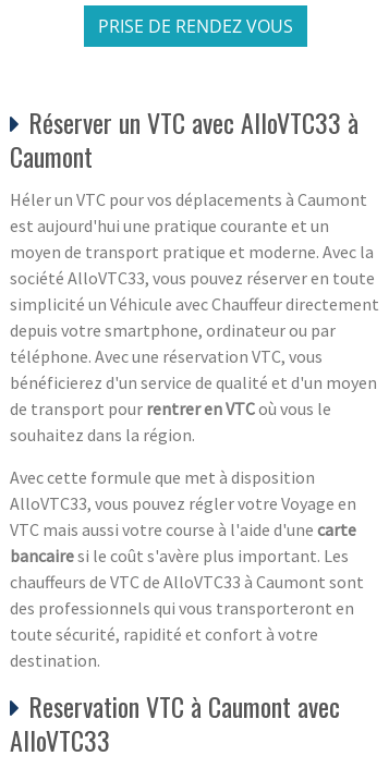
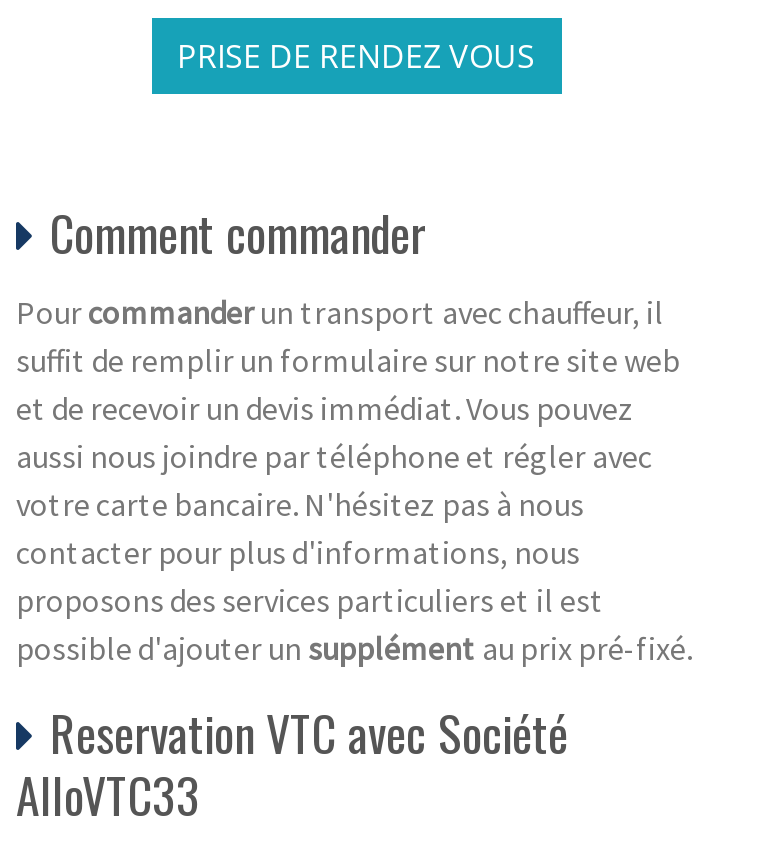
[10,102,379,725] Réserver un VTC avec AlloVTC33 à | Caumont | Héler un VTC pour vos déplacements à Caumont | est aujourd'hui une pratique courante et un | moyen de transport pratique et moderne. Avec la | société AlloVTC33, vous pouvez réserver en toute | simplicité un Véhicule avec Chauffeur directement | depuis votre smartphone, ordinateur ou par | téléphone. Avec une réservation VTC, vous | bénéficierez d'un service de qualité et d'un moyen | de transport pour rentrer en VTC où vous le | souhaitez dans la région. | Avec cette formule que met à disposition | AlloVTC33, vous pouvez régler votre Voyage en | VTC mais aussi votre course à l'aide d'une carte | bancairesi le coût s'avère plus important. Les | chauffeurs de VTC de AlloVTC33 à Caumont sont | des professionnels qui vous transporteront en | toute sécurité, rapidité et confort à votre | destination. | Reservation VTC à Caumont avec -> [16,196,692,768] Comment commander | Pour commander un transport avec chauffeur, il | suffit de remplir un formulaire sur notre site web | et de recevoir un devis immédiat. Vous pouvez | aussi nous joindre par téléphone et régler avec | votre carte bancaire. N'hésitez pas à nous | contacter pour plus d'informations, nous | proposons des services particuliers et il est | possible d'ajouter un supplément au prix pré-fixé. | Reservation VTC avec Société

